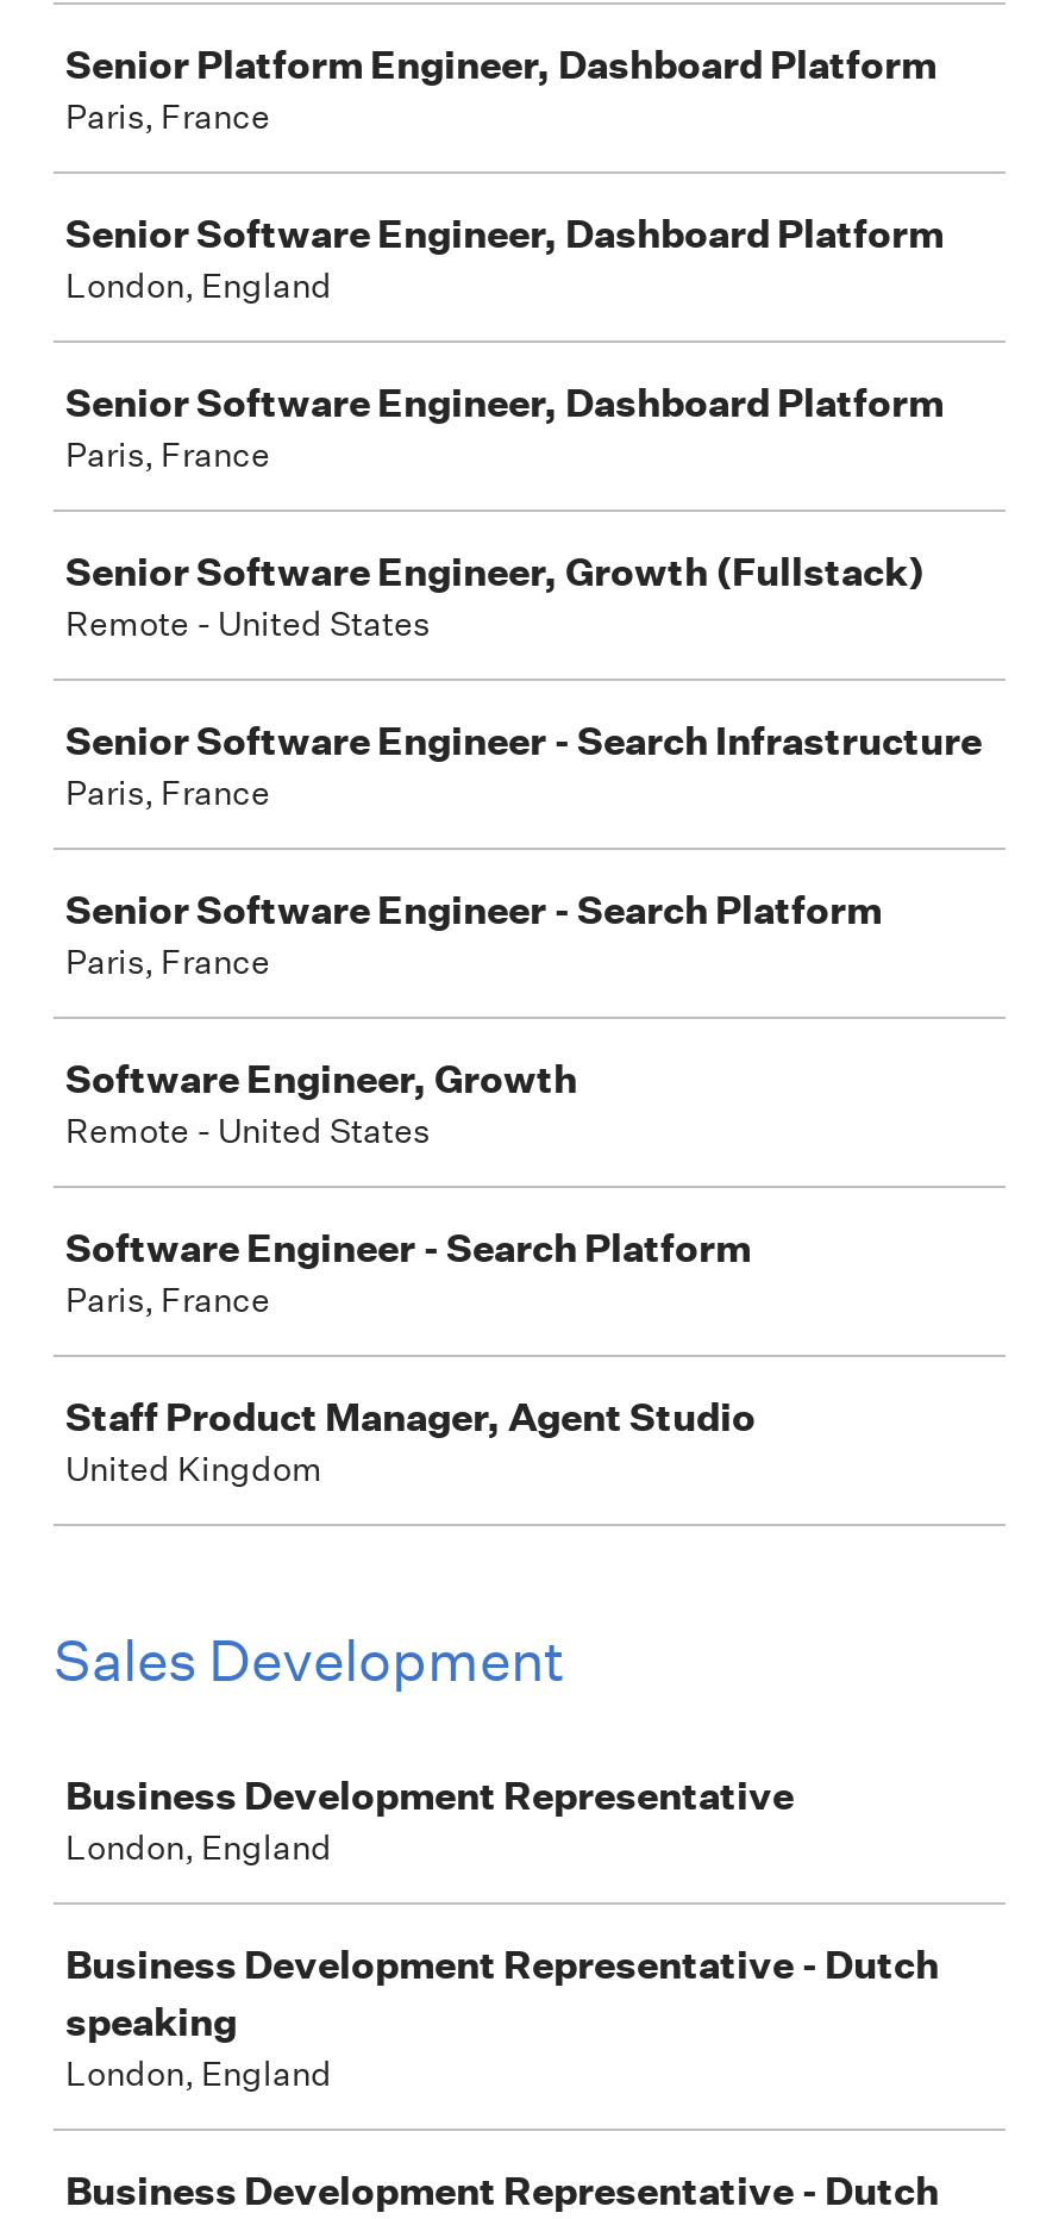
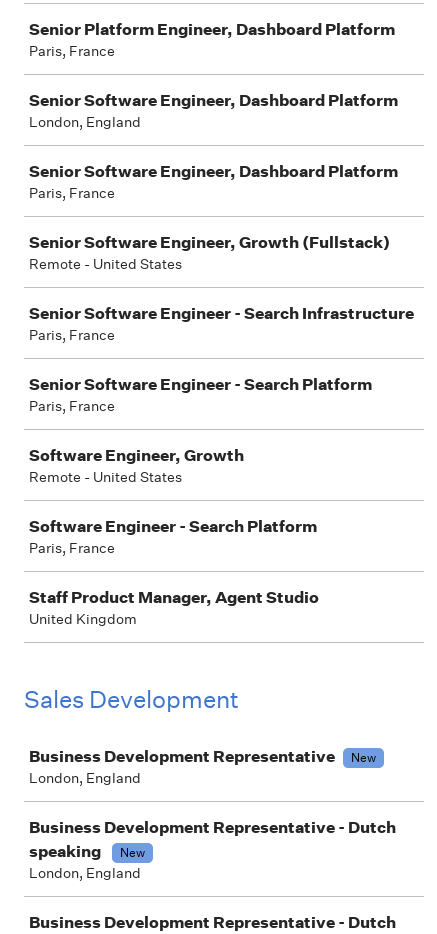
none -> [351,749,376,766] New
none -> [120,844,145,861] New

